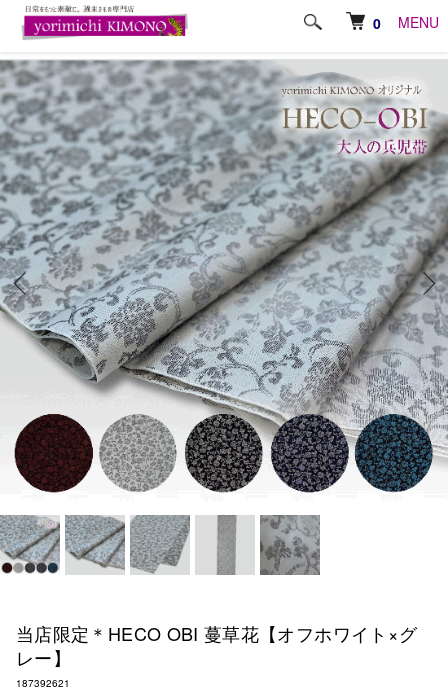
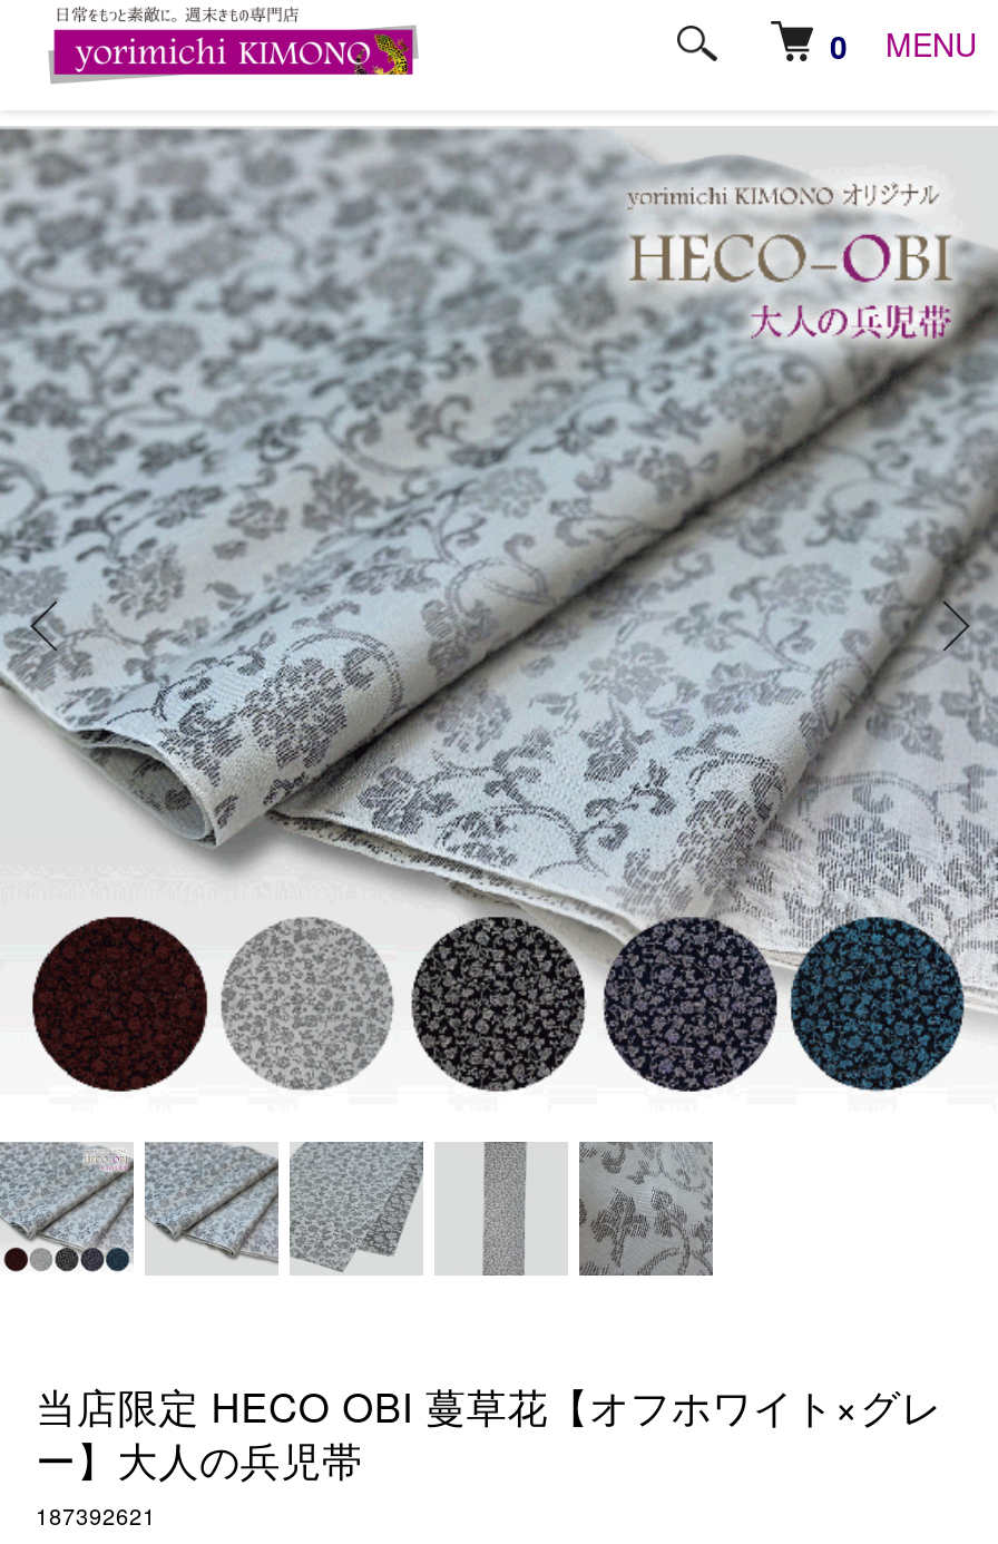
[16,620,417,670] 当店限定＊HECO OBI 蔓草花【オフホワイト×グ | レー】 -> [36,1376,942,1487] 当店限定 HECO OBI 蔓草花【オフホワイト×グレ | ー】大人の兵児帯

